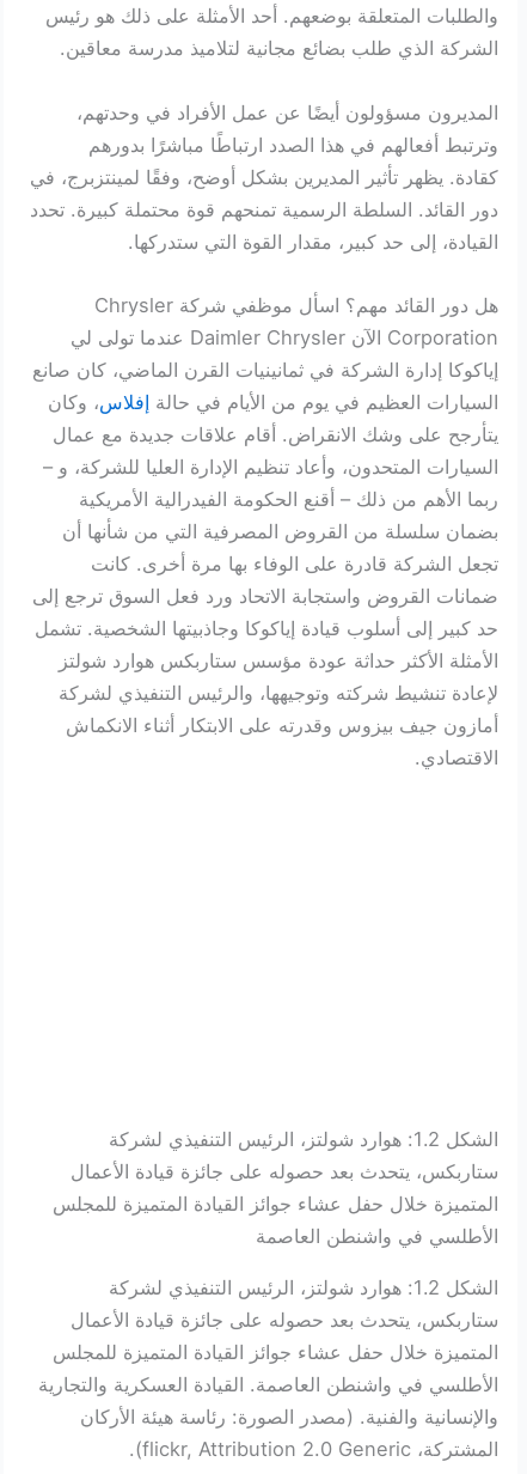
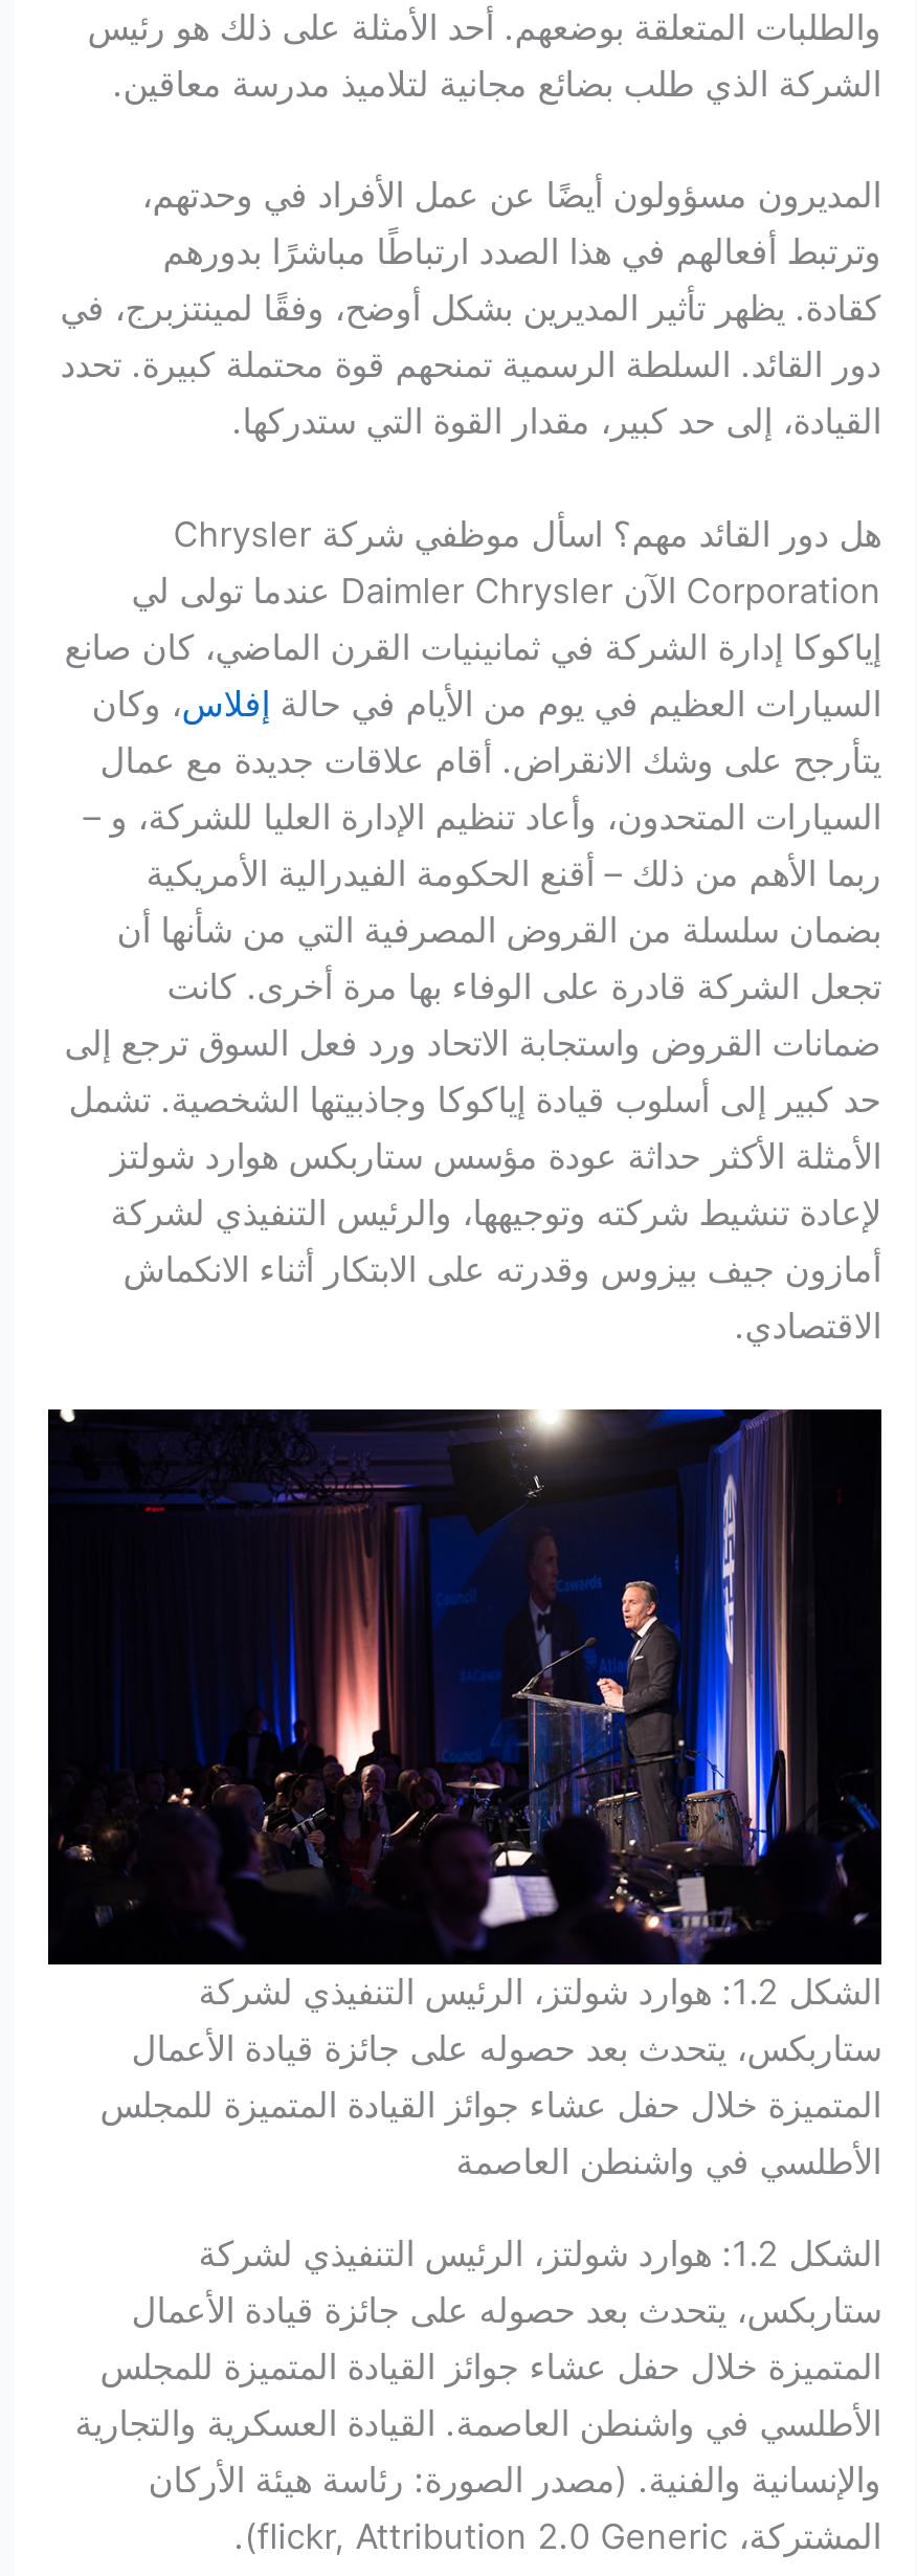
none -> [46,1407,884,1967] [image]

